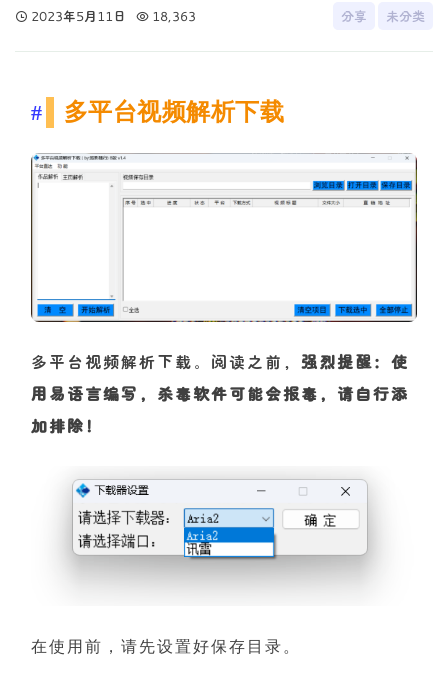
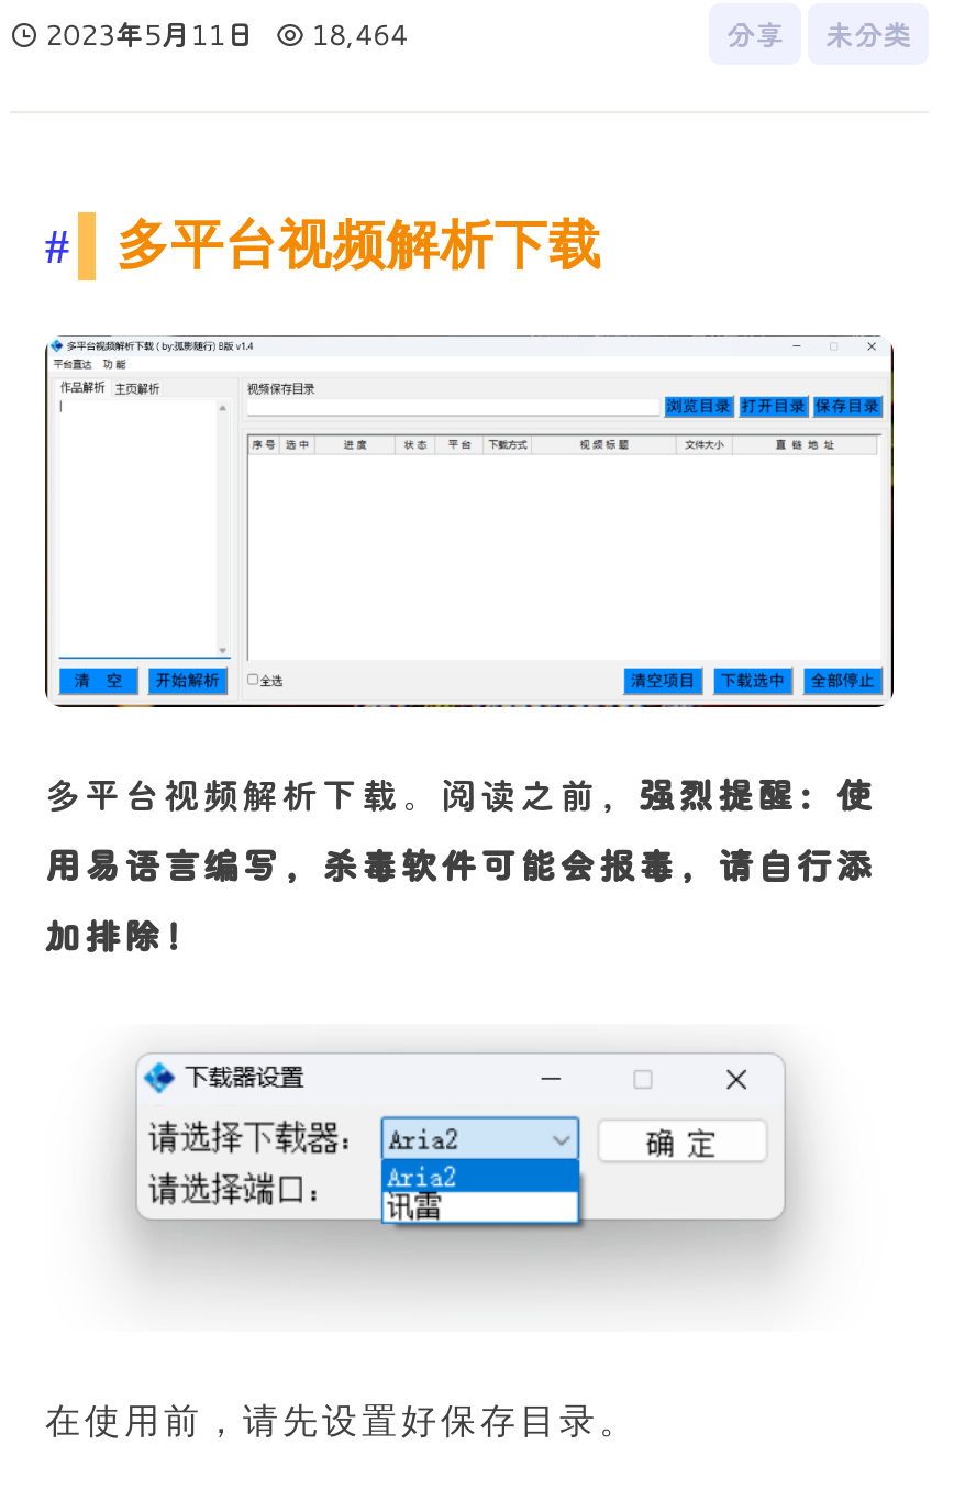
[31,7,196,25] 2023年5月11日 18,363 -> [45,14,408,54] 2023年5月11日 18,464

